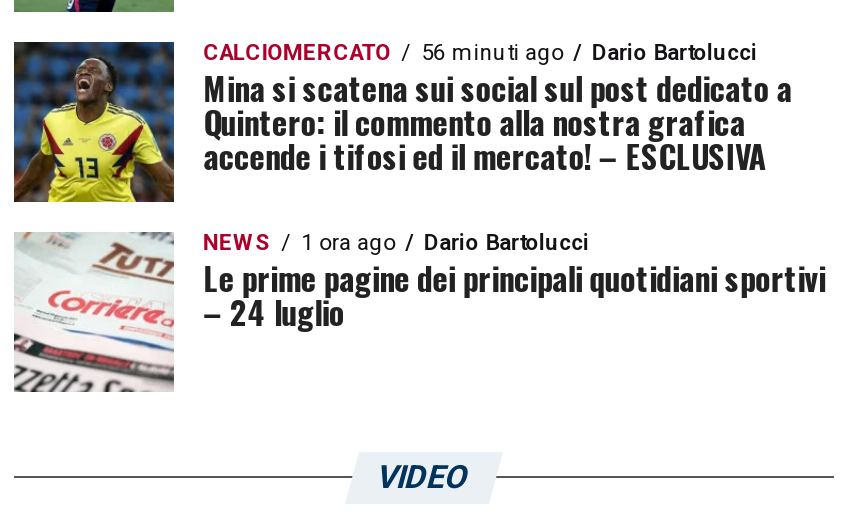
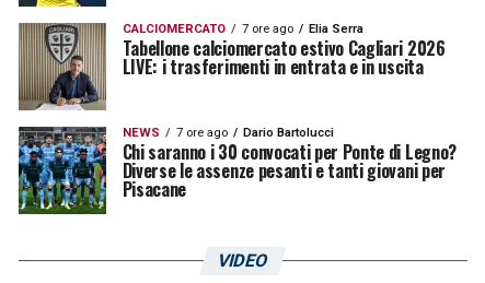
[12,40,792,204] [image] | 56 minuti ago | Dario Bartolucci | Mina si scatena sui social sul post dedicato a | Quintero: il commento alla nostra grafica | accende i tifosi ed il mercato! – ESCLUSIVA -> [18,22,445,110] [image] | 7 ore ago | Elia Serra | Tabellone calciomercato estivo Cagliari 2026 | LIVE: i trasferimenti in entrata e in uscita
[12,230,589,394] [image] | NEWS 1 ora ago Dario Bartolucci -> [18,126,334,215] [image] | NEWS 7 ore ago Dario Bartolucci
[203,254,825,336] Le prime pagine dei principali quotidiani sportivi | – 24 luglio -> [122,139,456,202] Chi saranno i 30 convocati per Ponte di Legno? | Diverse le assenze pesanti e tanti giovani per | Pisacane

